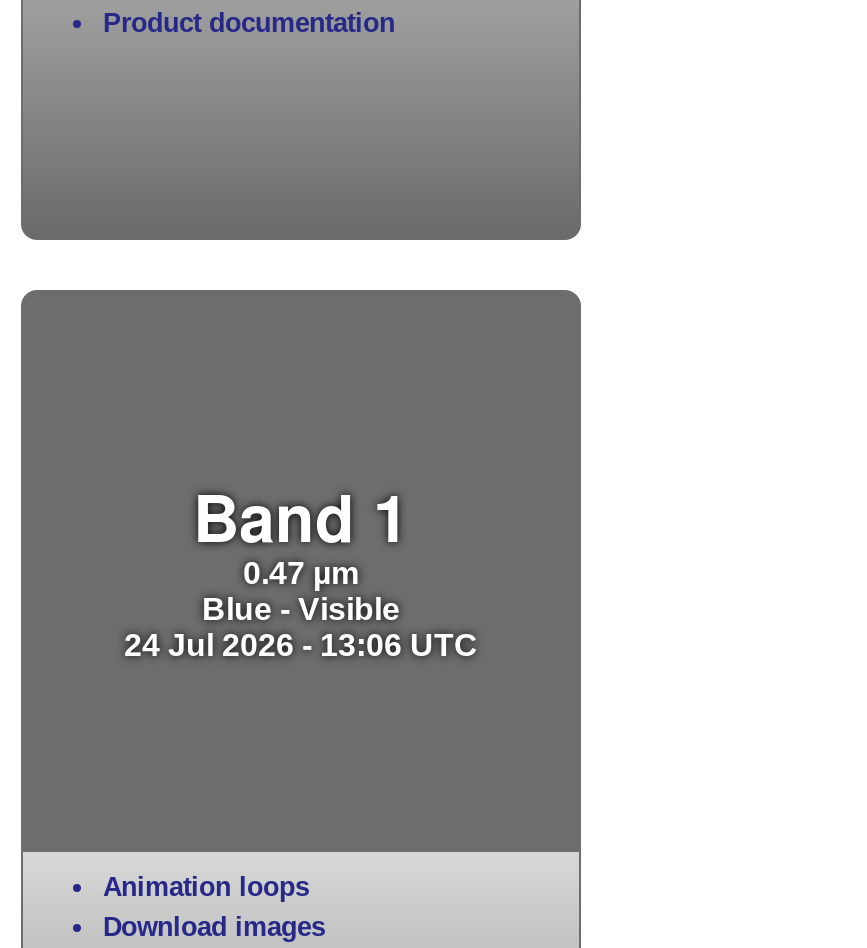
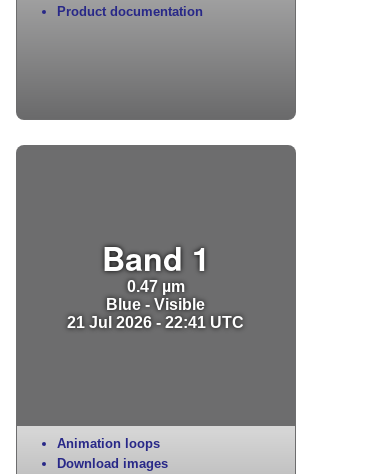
[124,626,478,662] 24 Jul 2026 - 13:06 UTC -> [67,313,244,331] 21 Jul 2026 - 22:41 UTC

